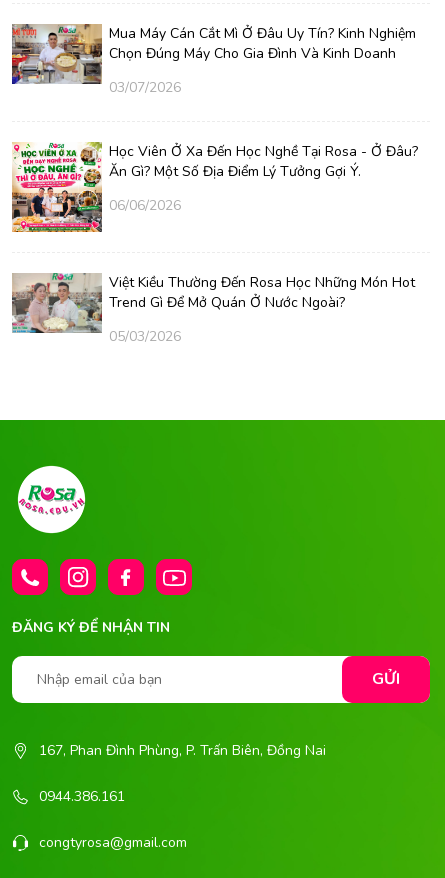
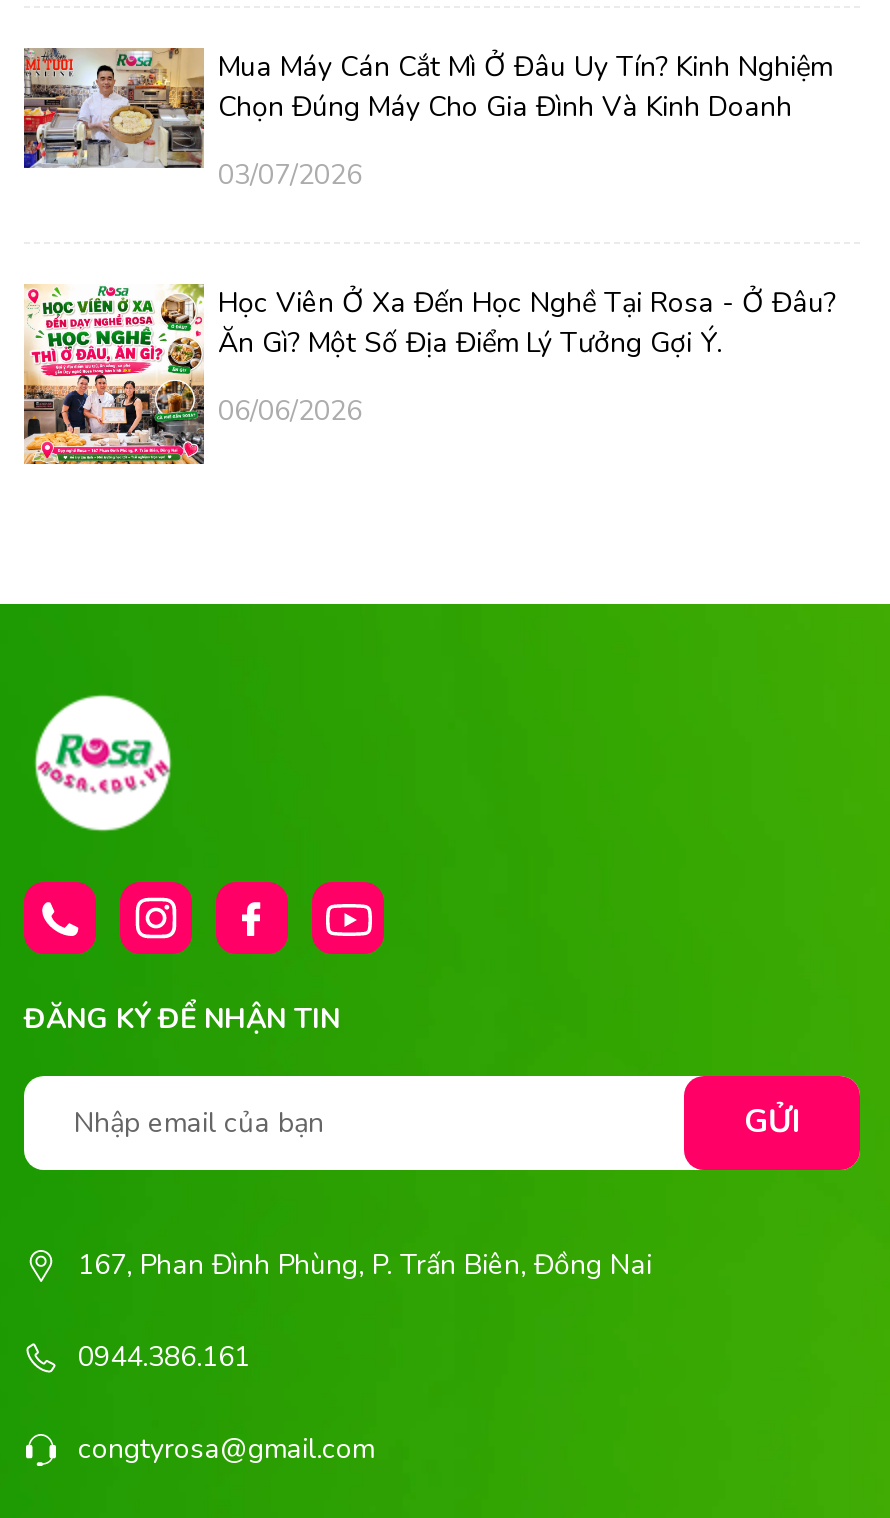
[11,272,415,350] [image] | Việt Kiều Thường Đến Rosa Học Những Món Hot | Trend Gì Để Mở Quán Ở Nước Ngoài? | 05/03/2026 -> none

